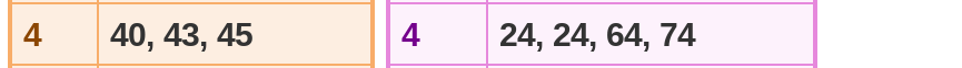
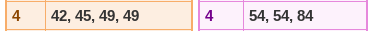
[23,15,252,53] 4 40, 43, 45 -> [12,7,139,24] 4 42, 45, 49, 49
[499,15,695,53] 24, 24, 64, 74 -> [249,7,313,24] 54, 54, 84

